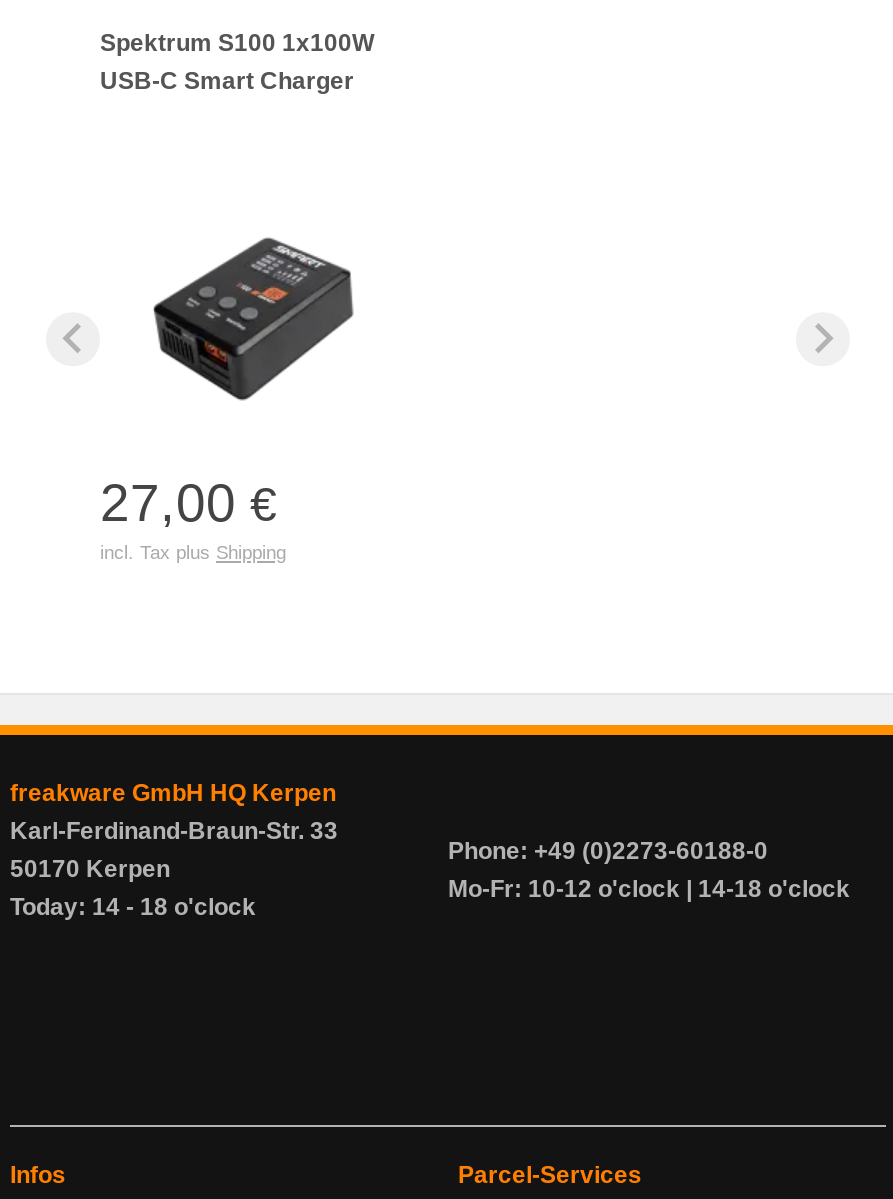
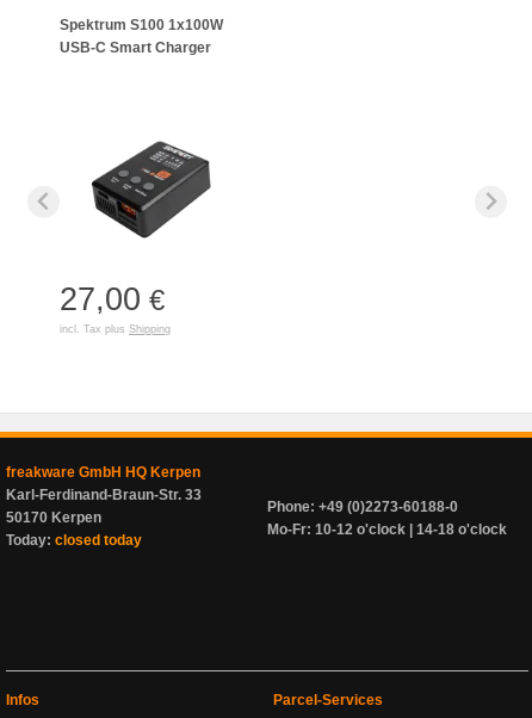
[10,893,256,921] Today: 14 - 18 o'clock -> [6,532,142,549] Today: closed today

